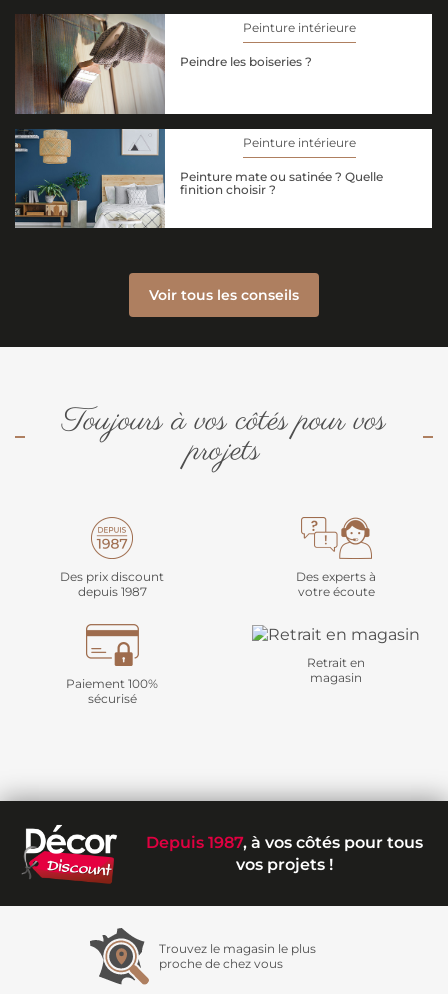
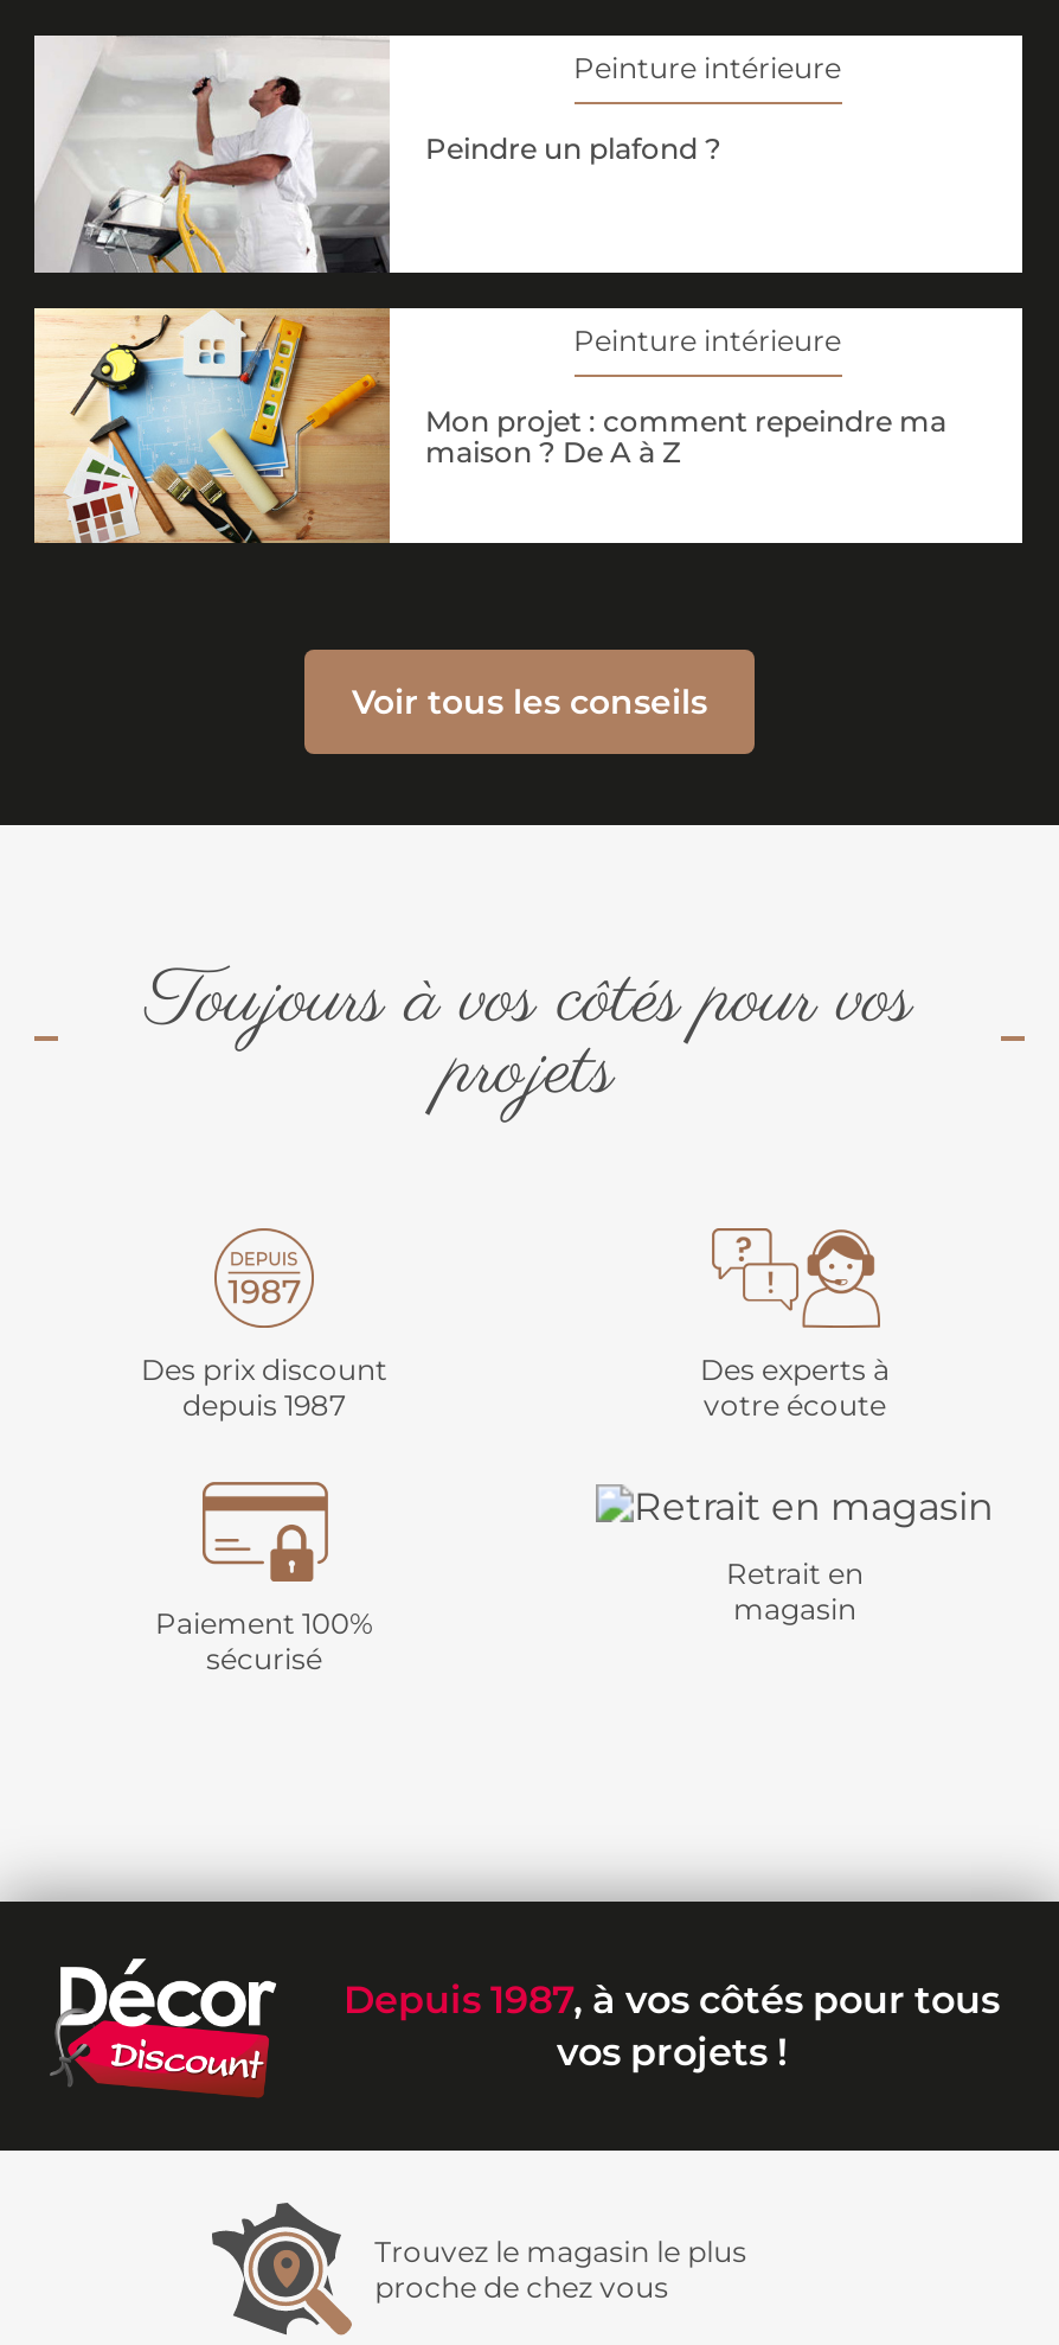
[15,13,312,115] [image] | Peindre les boiseries ? -> [32,33,721,275] [image] | Peindre un plafond ?
[14,128,383,229] [image] | Peinture mate ou satinée ? Quelle | finition choisir ? -> [32,306,946,545] [image] | Mon projet : comment repeindre ma | maison ? De A à Z

